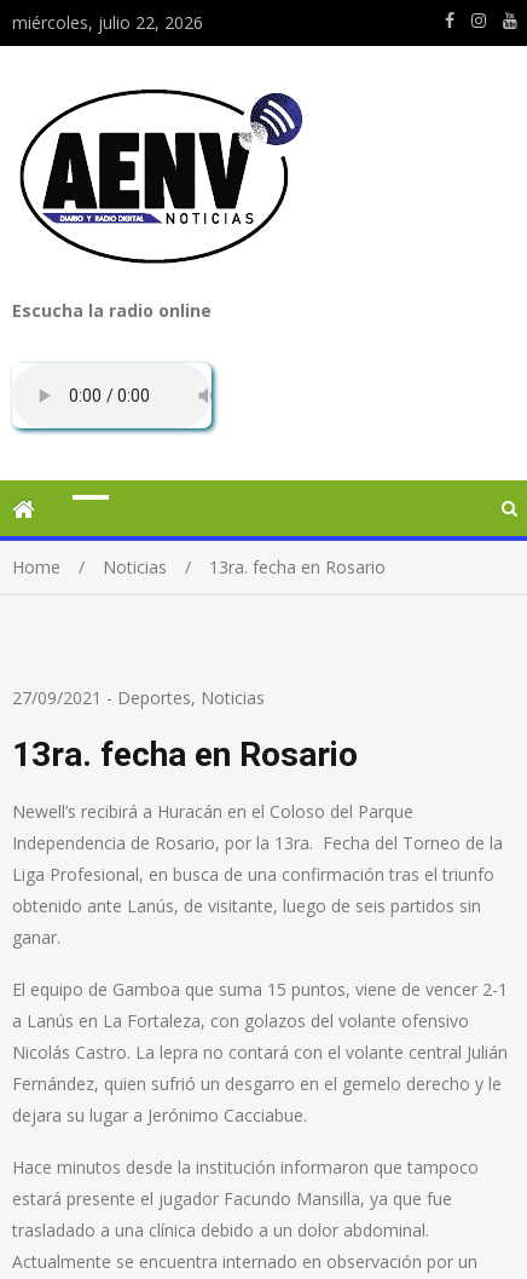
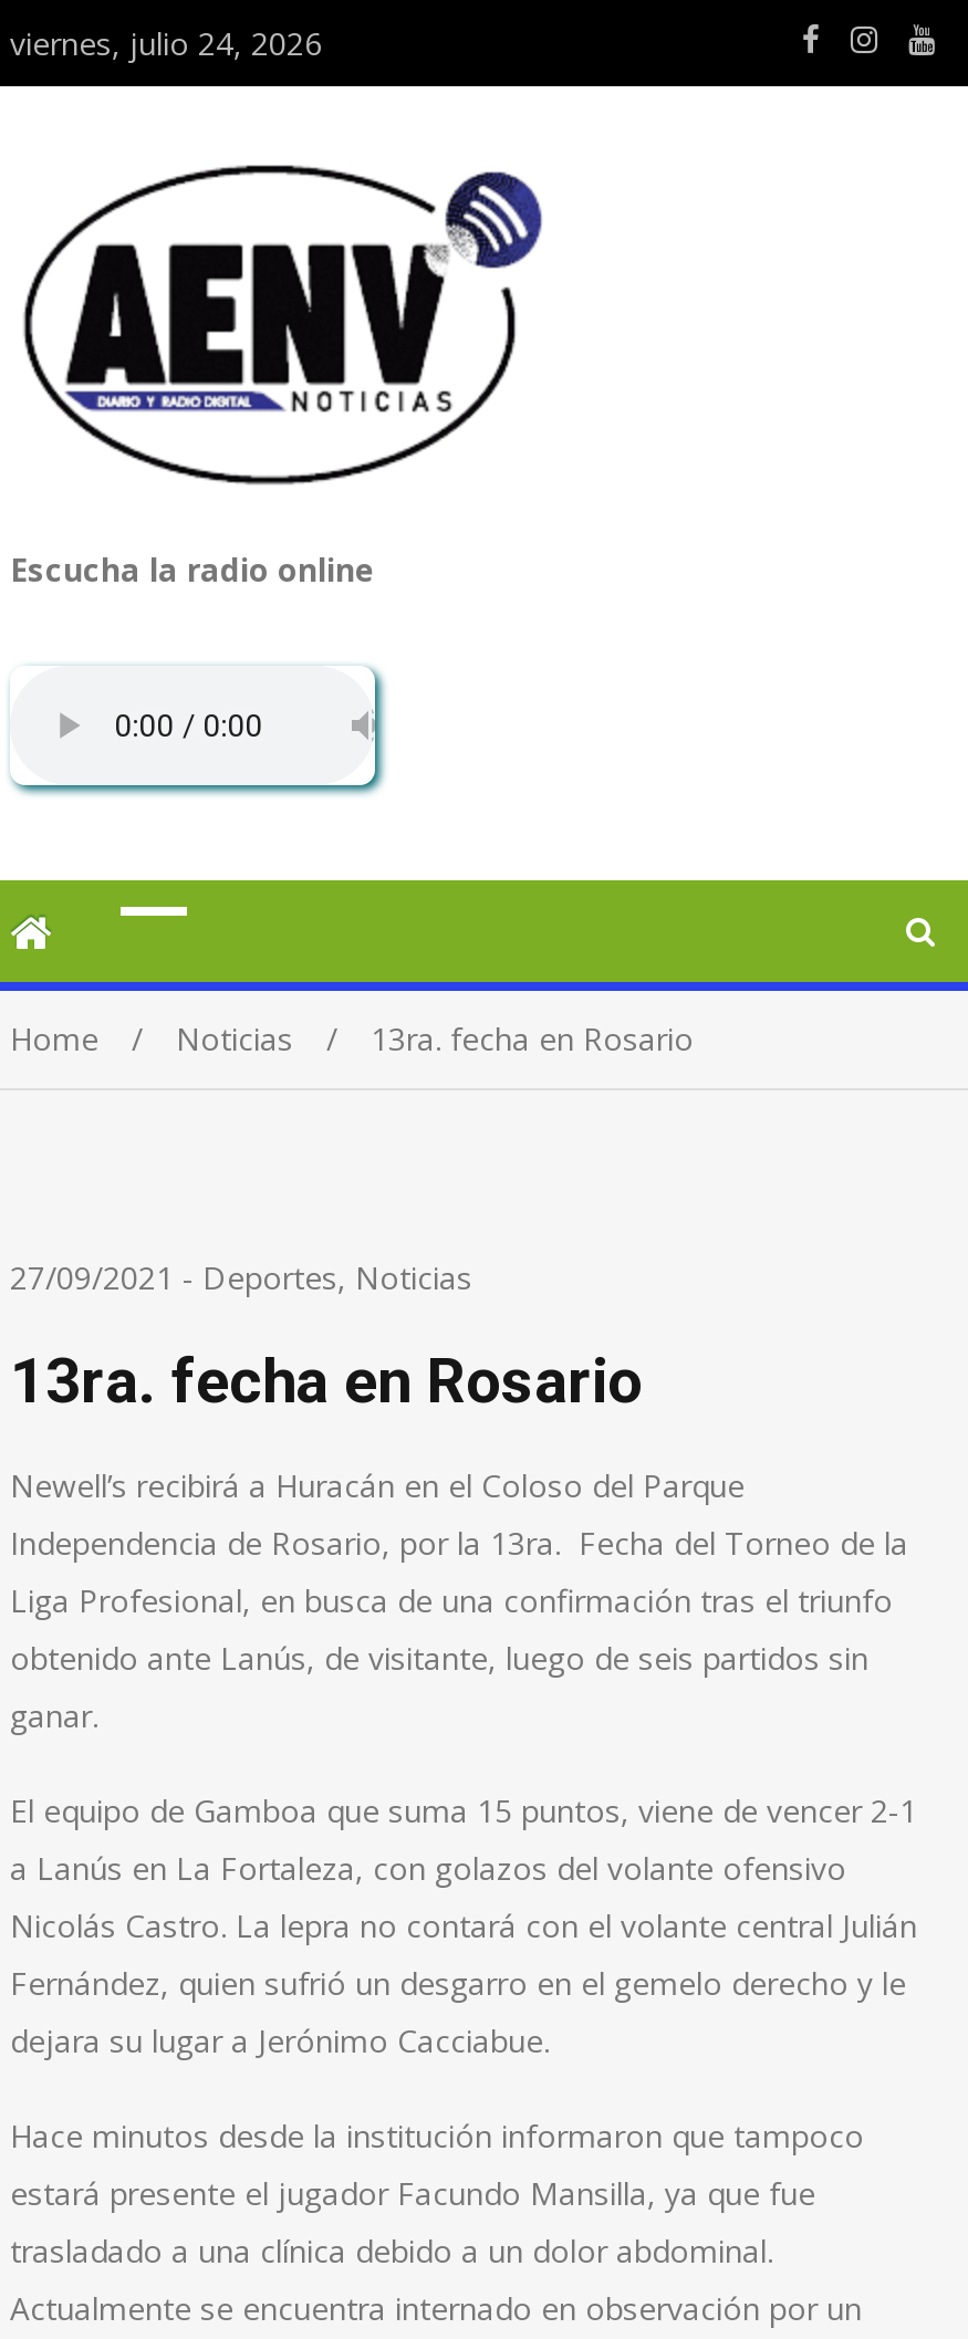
[12,11,203,34] miércoles, julio 22, 2026 -> [10,22,322,64] viernes, julio 24, 2026

